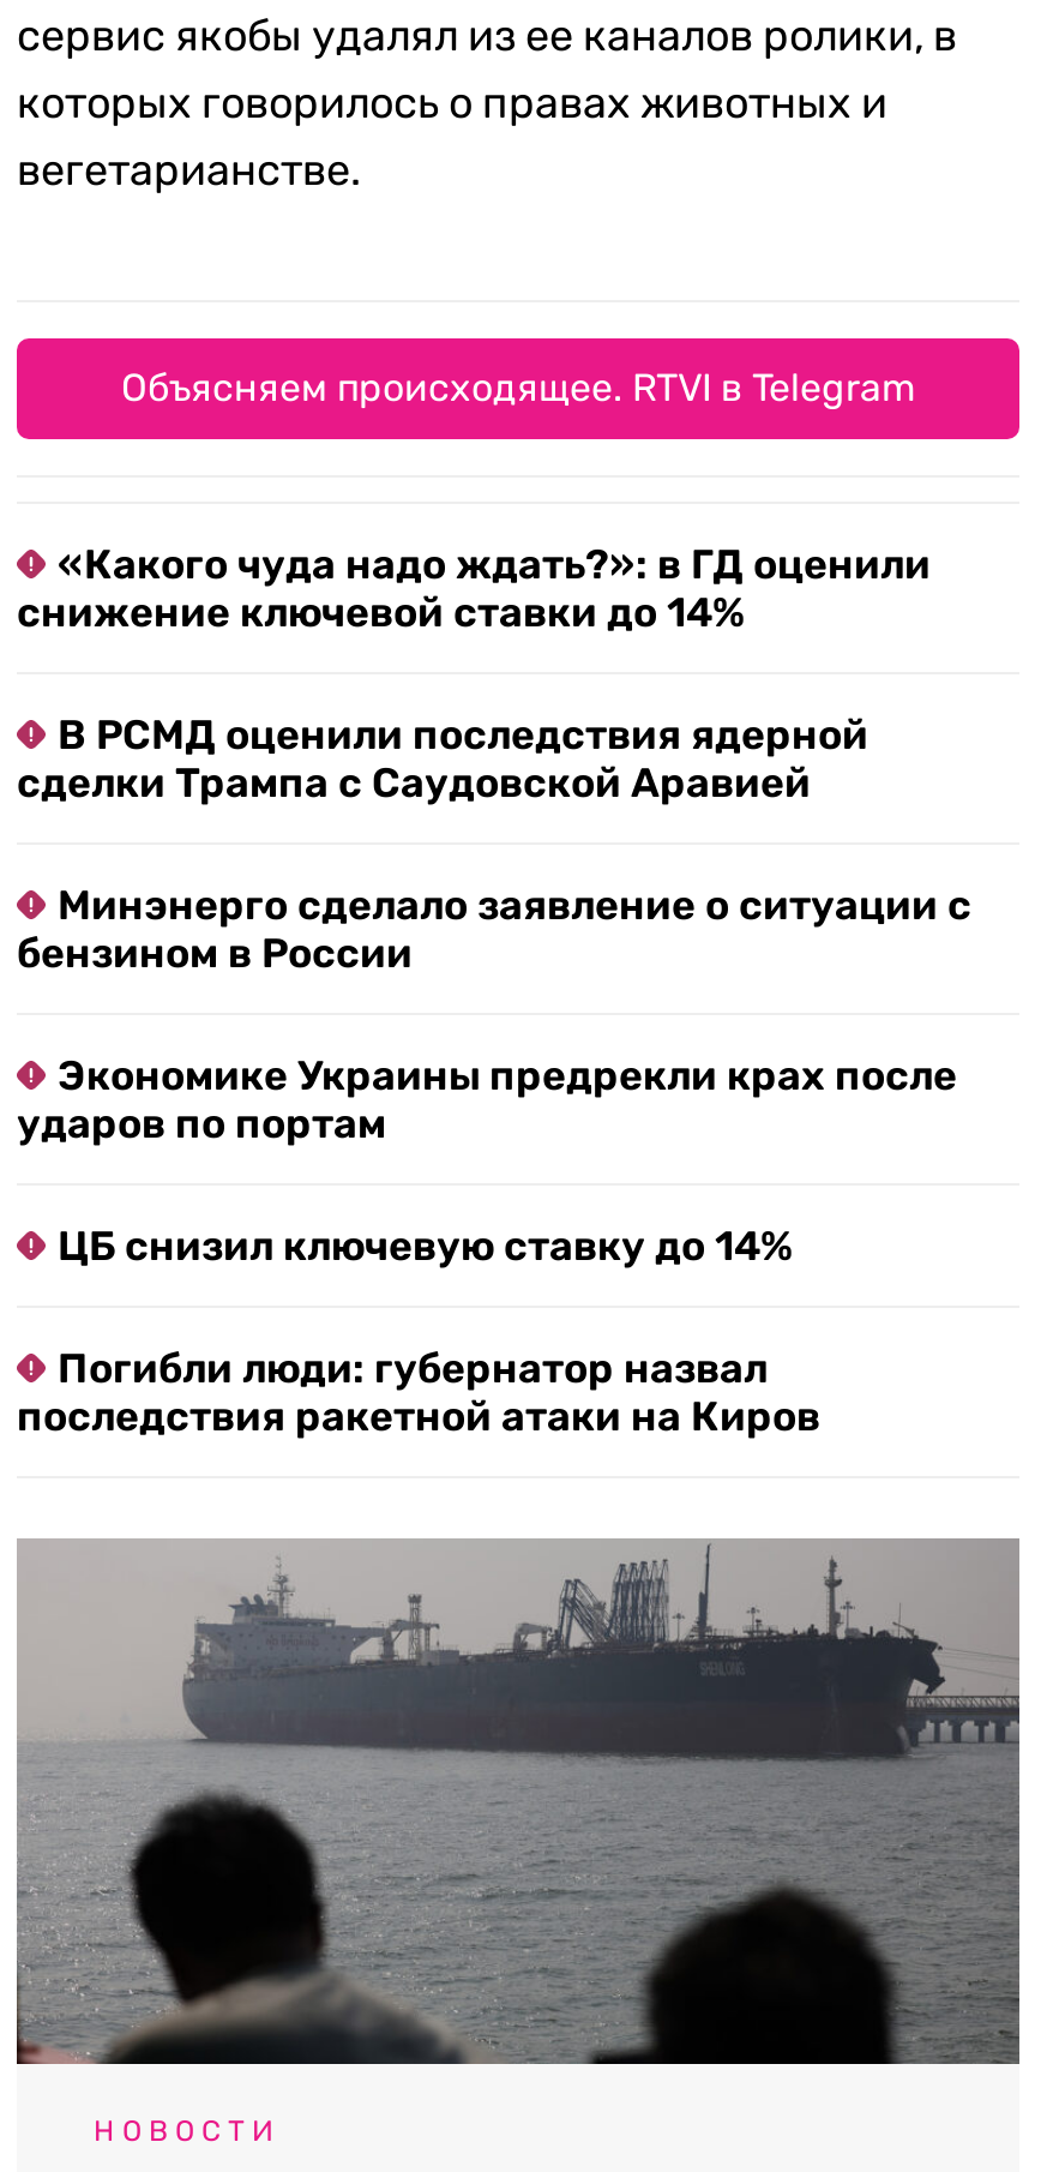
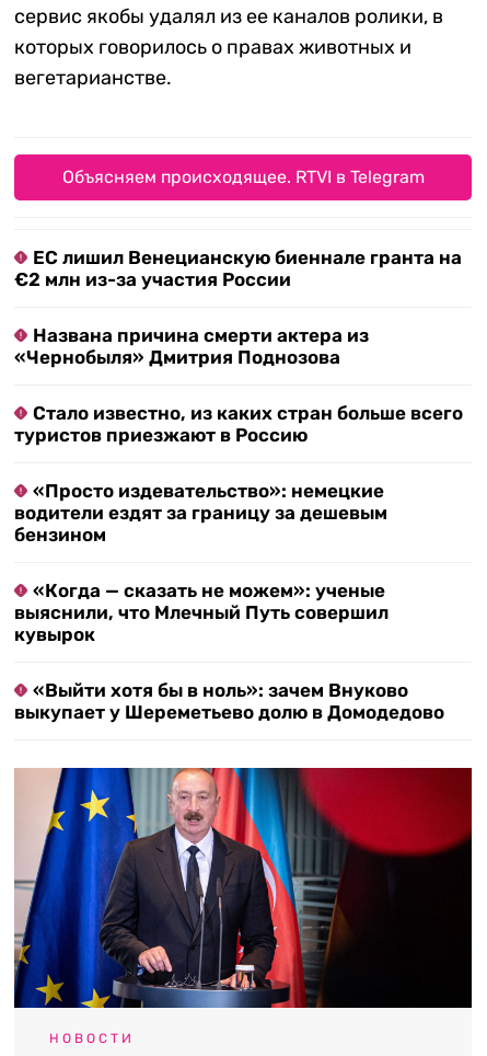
[17,540,931,636] «Какого чуда надо ждать?»: в ГД оценили | снижение ключевой ставки до 14% -> [14,247,462,290] ЕС лишил Венецианскую биеннале гранта на | €2 млн из-за участия России
[17,711,868,807] В РСМД оценили последствия ядерной | сделки Трампа с Саудовской Аравией -> [14,324,369,368] Названа причина смерти актера из | «Чернобыля» Дмитрия Поднозова
[17,881,971,977] Минэнерго сделало заявление о ситуации с | бензином в России -> [14,402,463,446] Стало известно, из каких стран больше всего | туристов приезжают в Россию
[17,1051,957,1147] Экономике Украины предрекли крах после | ударов по портам -> [14,480,387,546] «Просто издевательство»: немецкие | водители ездят за границу за дешевым | бензином
[58,1222,794,1270] ЦБ снизил ключевую ставку до 14% -> [14,580,389,645] «Когда — сказать не можем»: ученые | выяснили, что Млечный Путь совершил | кувырок
[17,1344,820,1440] Погибли люди: губернатор назвал | последствия ракетной атаки на Киров -> [14,679,444,723] «Выйти хотя бы в ноль»: зачем Внуково | выкупает у Шереметьево долю в Домодедово
[17,1541,1022,2066] [image] -> [14,767,473,1009] [image]

